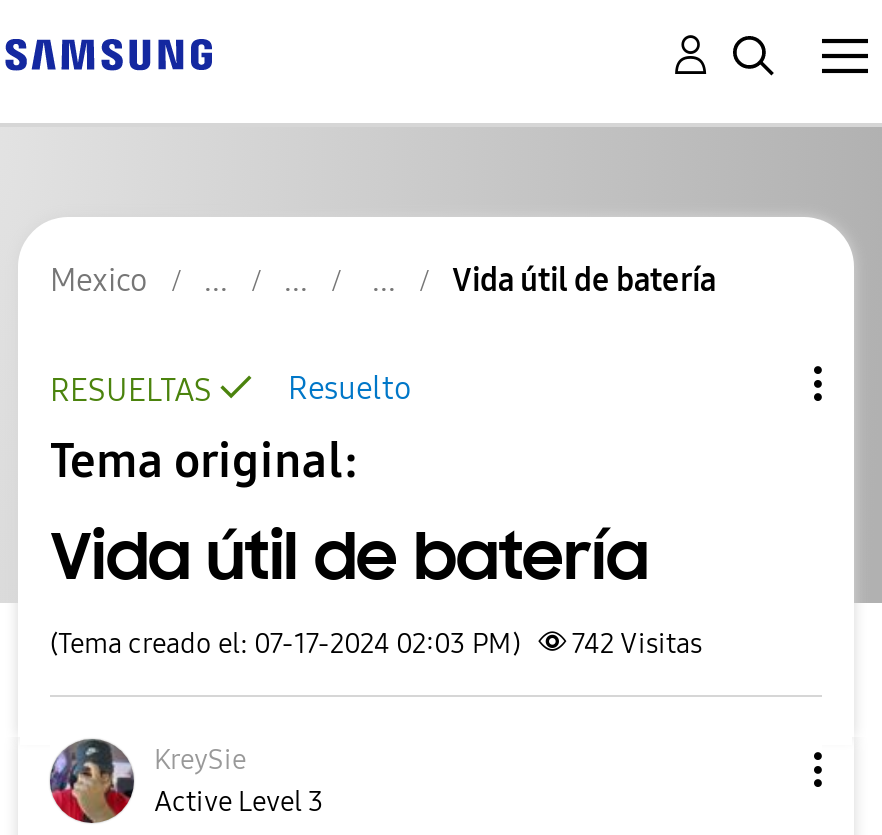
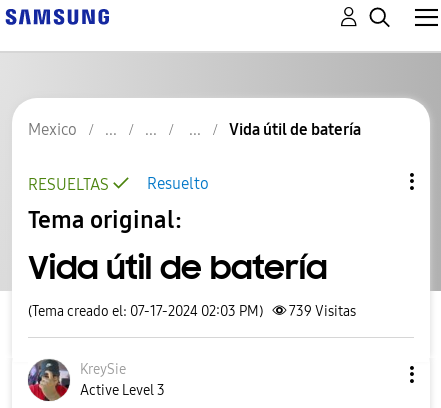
[50,627,702,661] (Tema creado el: 07-17-2024 02:03 PM) 742 Visitas -> [28,303,356,320] (Tema creado el: 07-17-2024 02:03 PM) 739 Visitas

